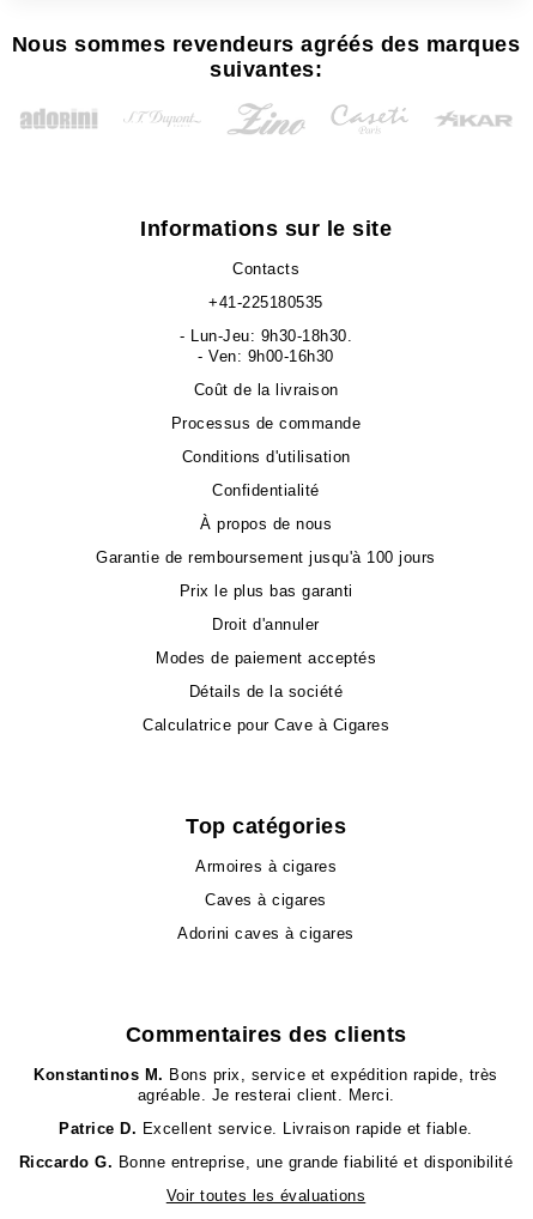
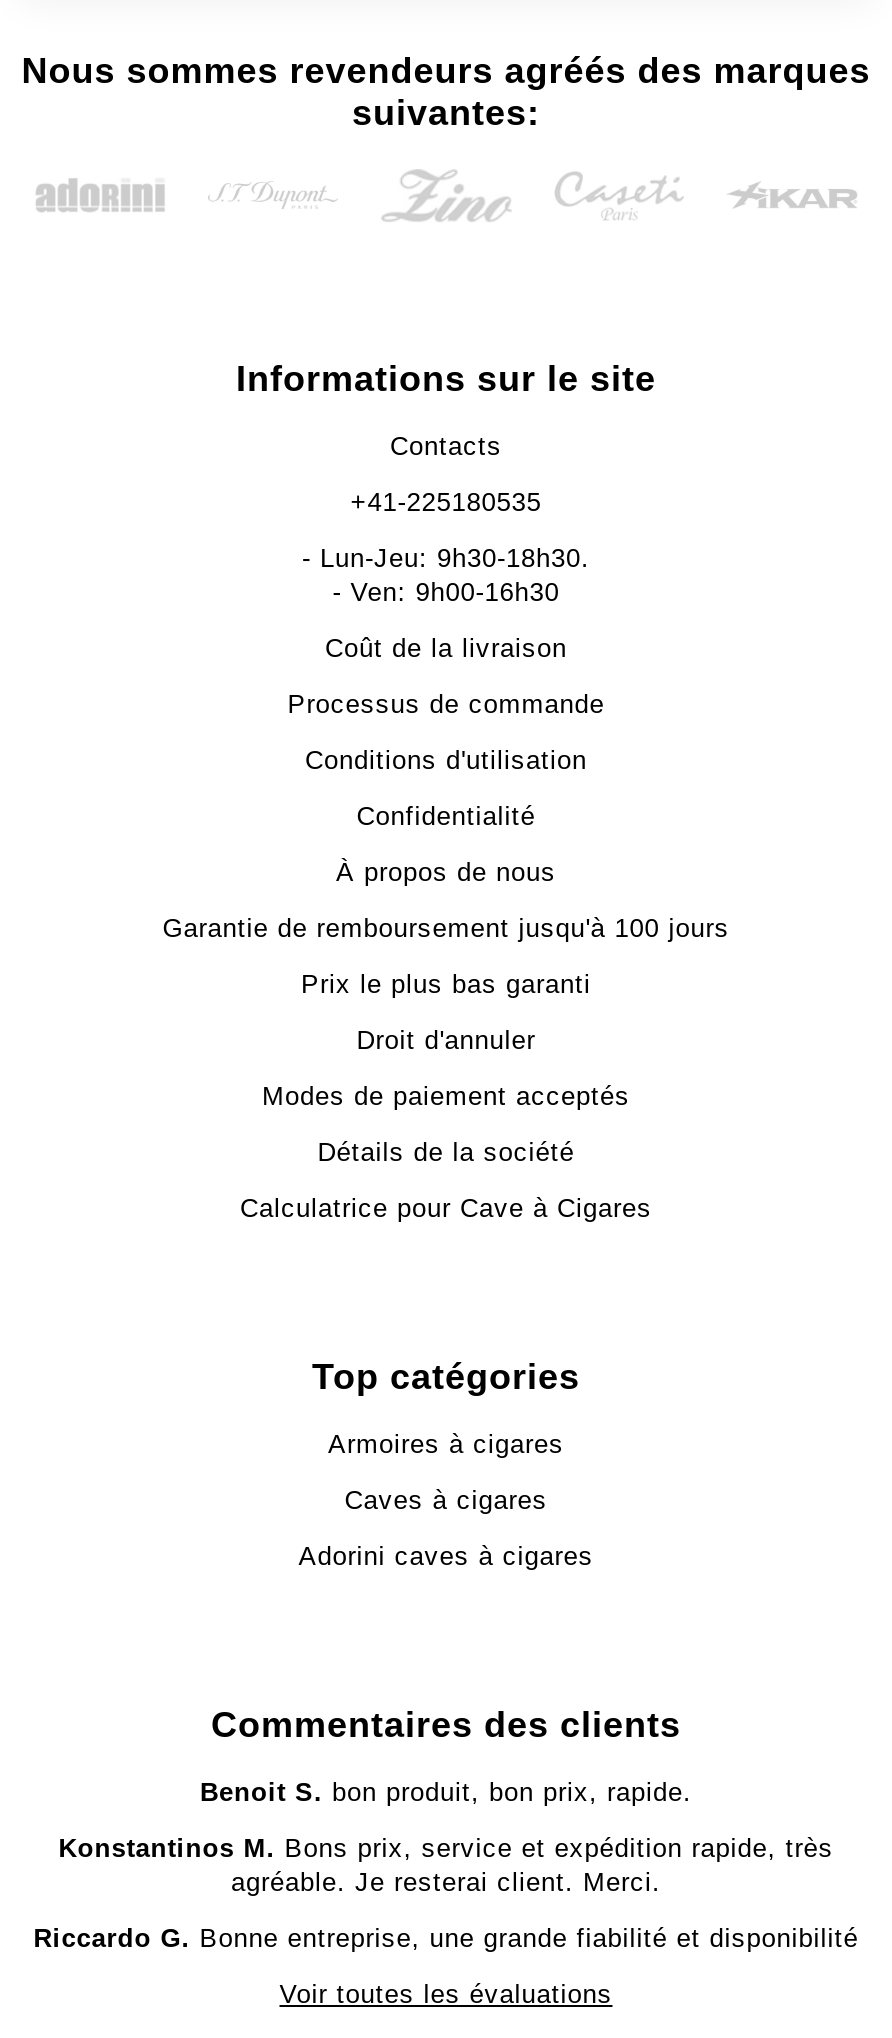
none -> [200,1776,692,1806] Benoit S. bon produit, bon prix, rapide.
moved [34,1065,498,1104] -> [58,1832,834,1896]: Konstantinos M. Bons prix, service et expédition rapide, très | agréable. Je resterai client. Merci.
[59,1119,473,1137] Patrice D. Excellent service. Livraison rapide et fiable. -> none

